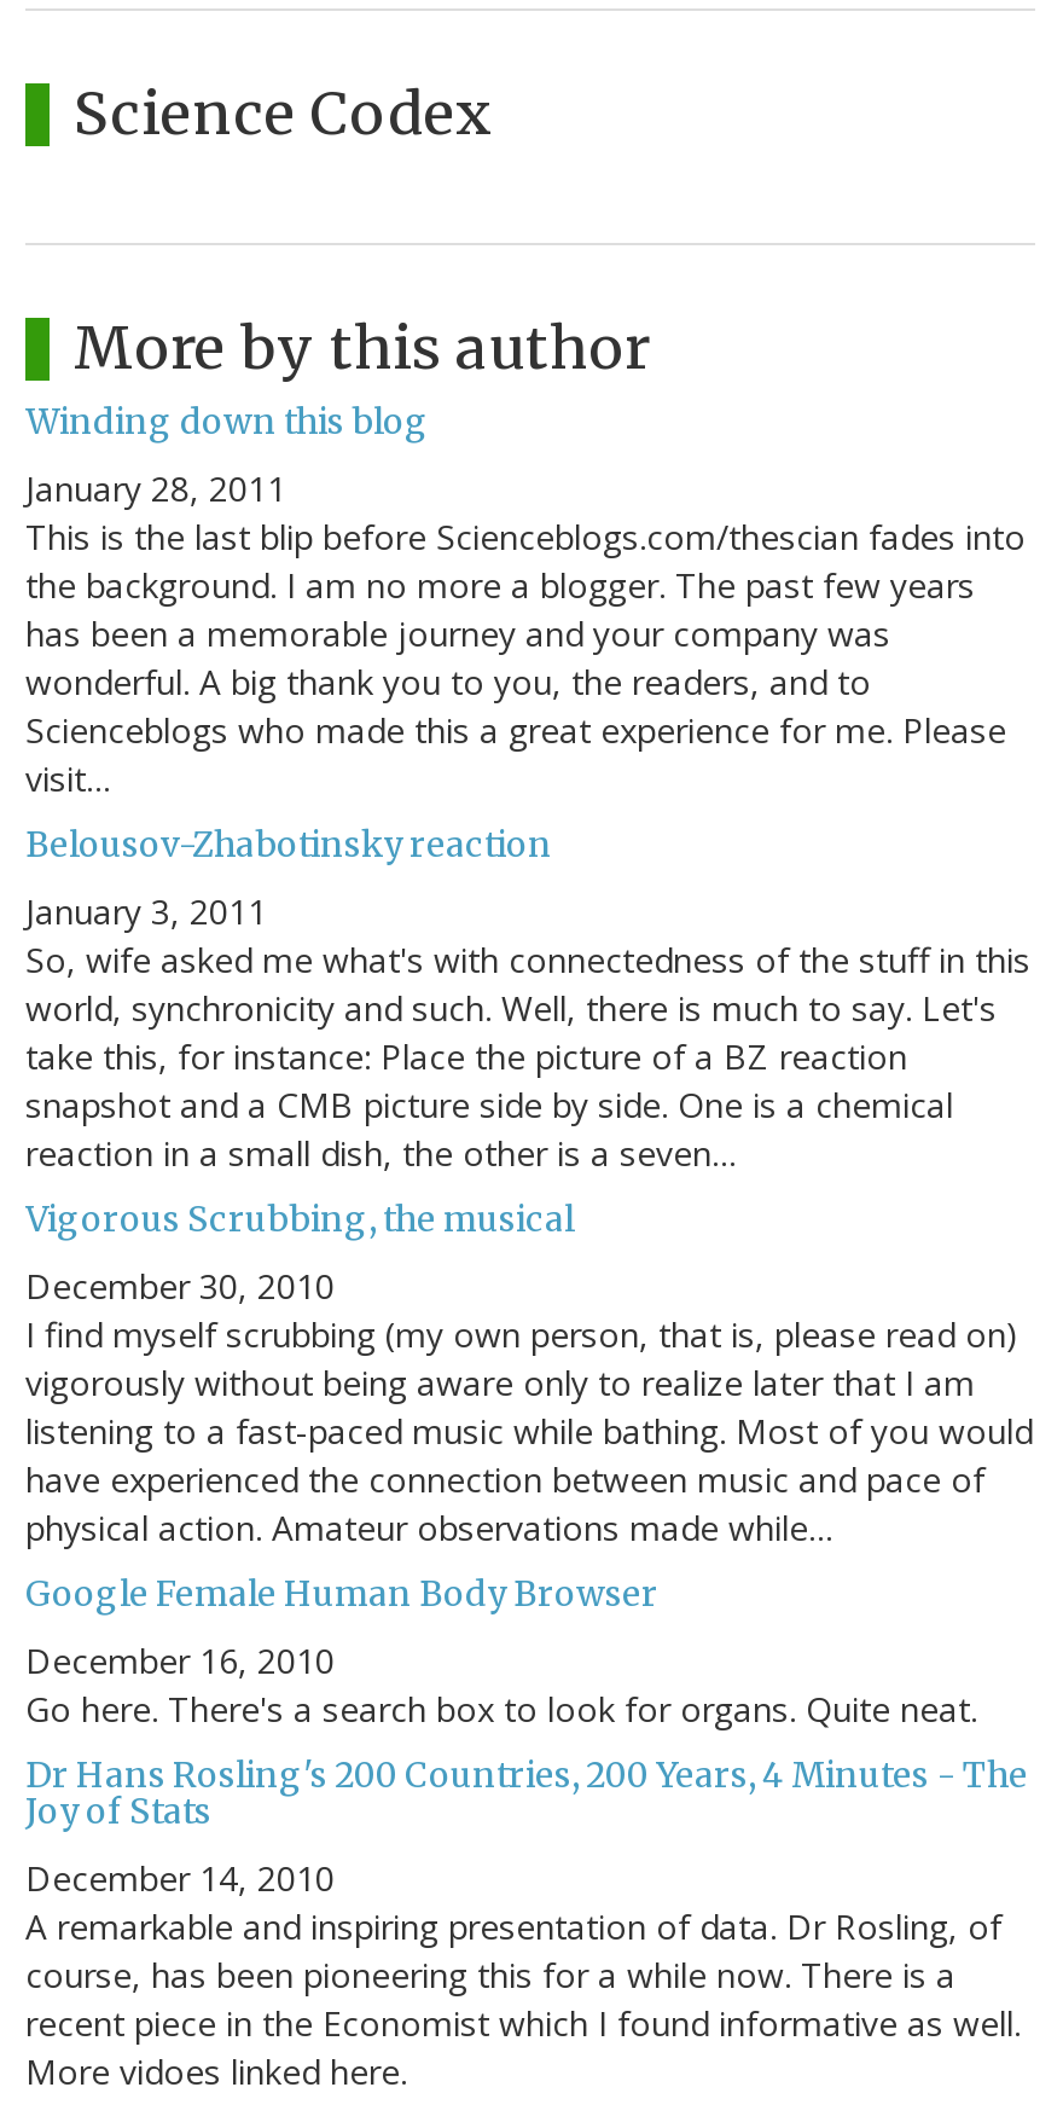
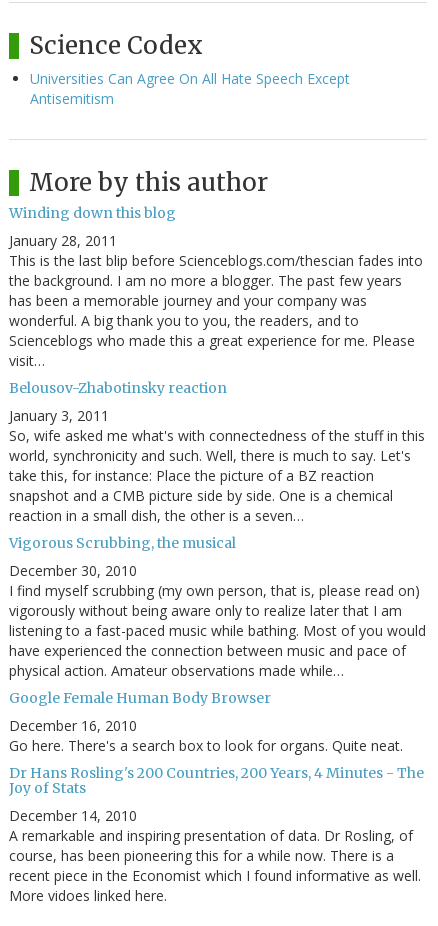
none -> [30,69,350,108] Universities Can Agree On All Hate Speech Except | Antisemitism

